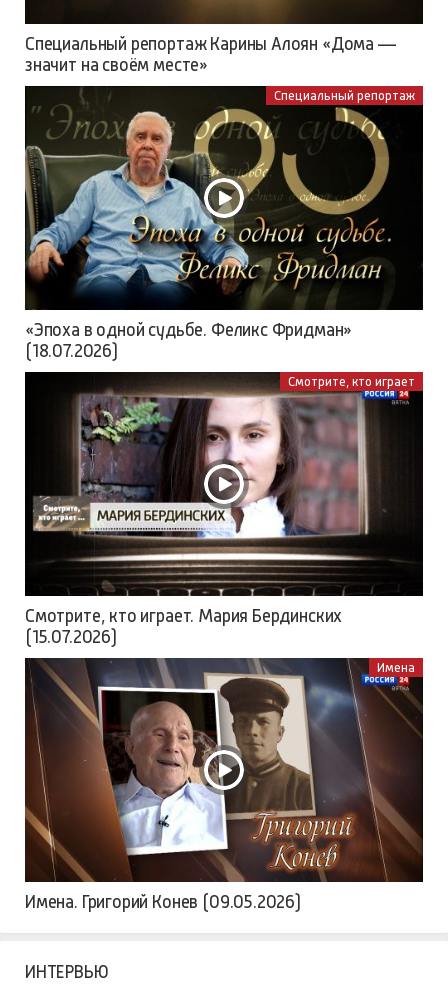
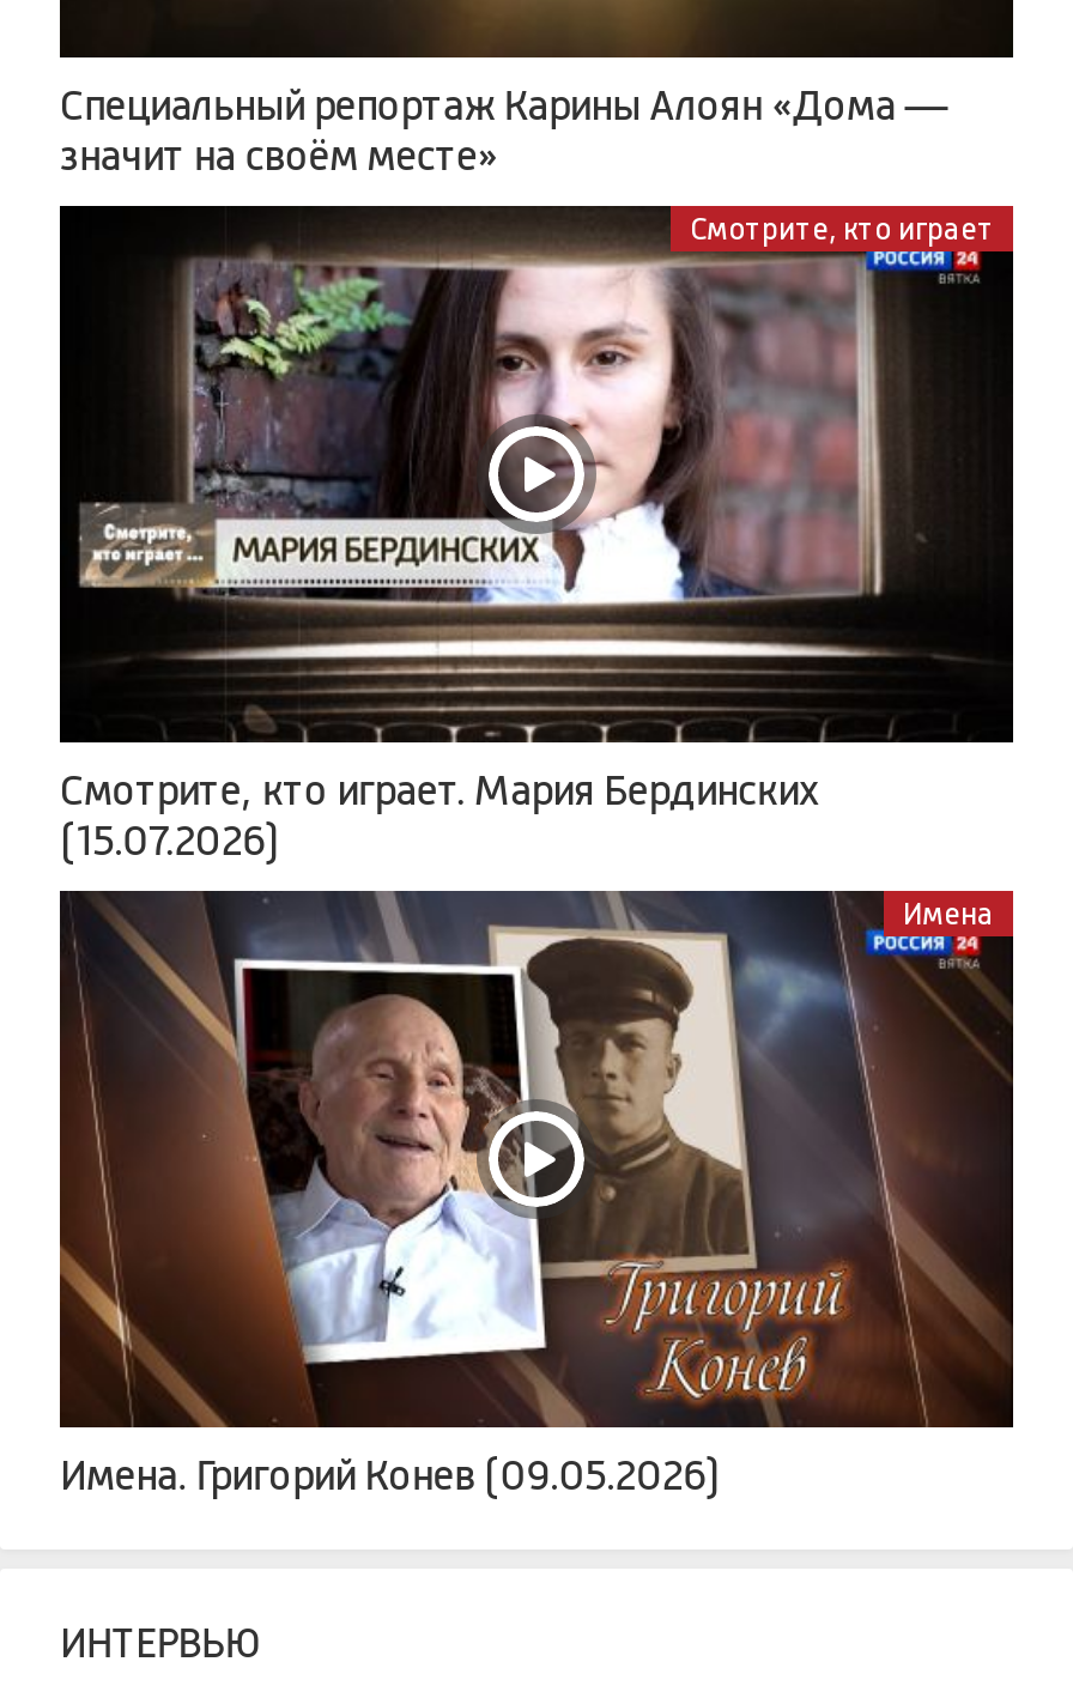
[24,88,415,309] [image] | Специальный репортаж -> none
[25,320,352,361] «Эпоха в одной судьбе. Феликс Фридман» | (18.07.2026) -> none

